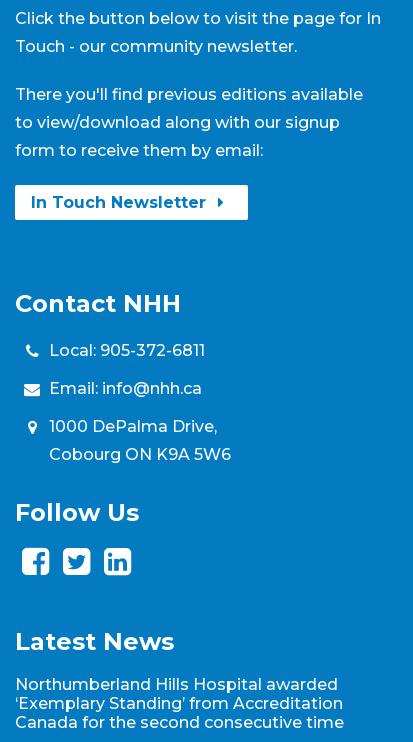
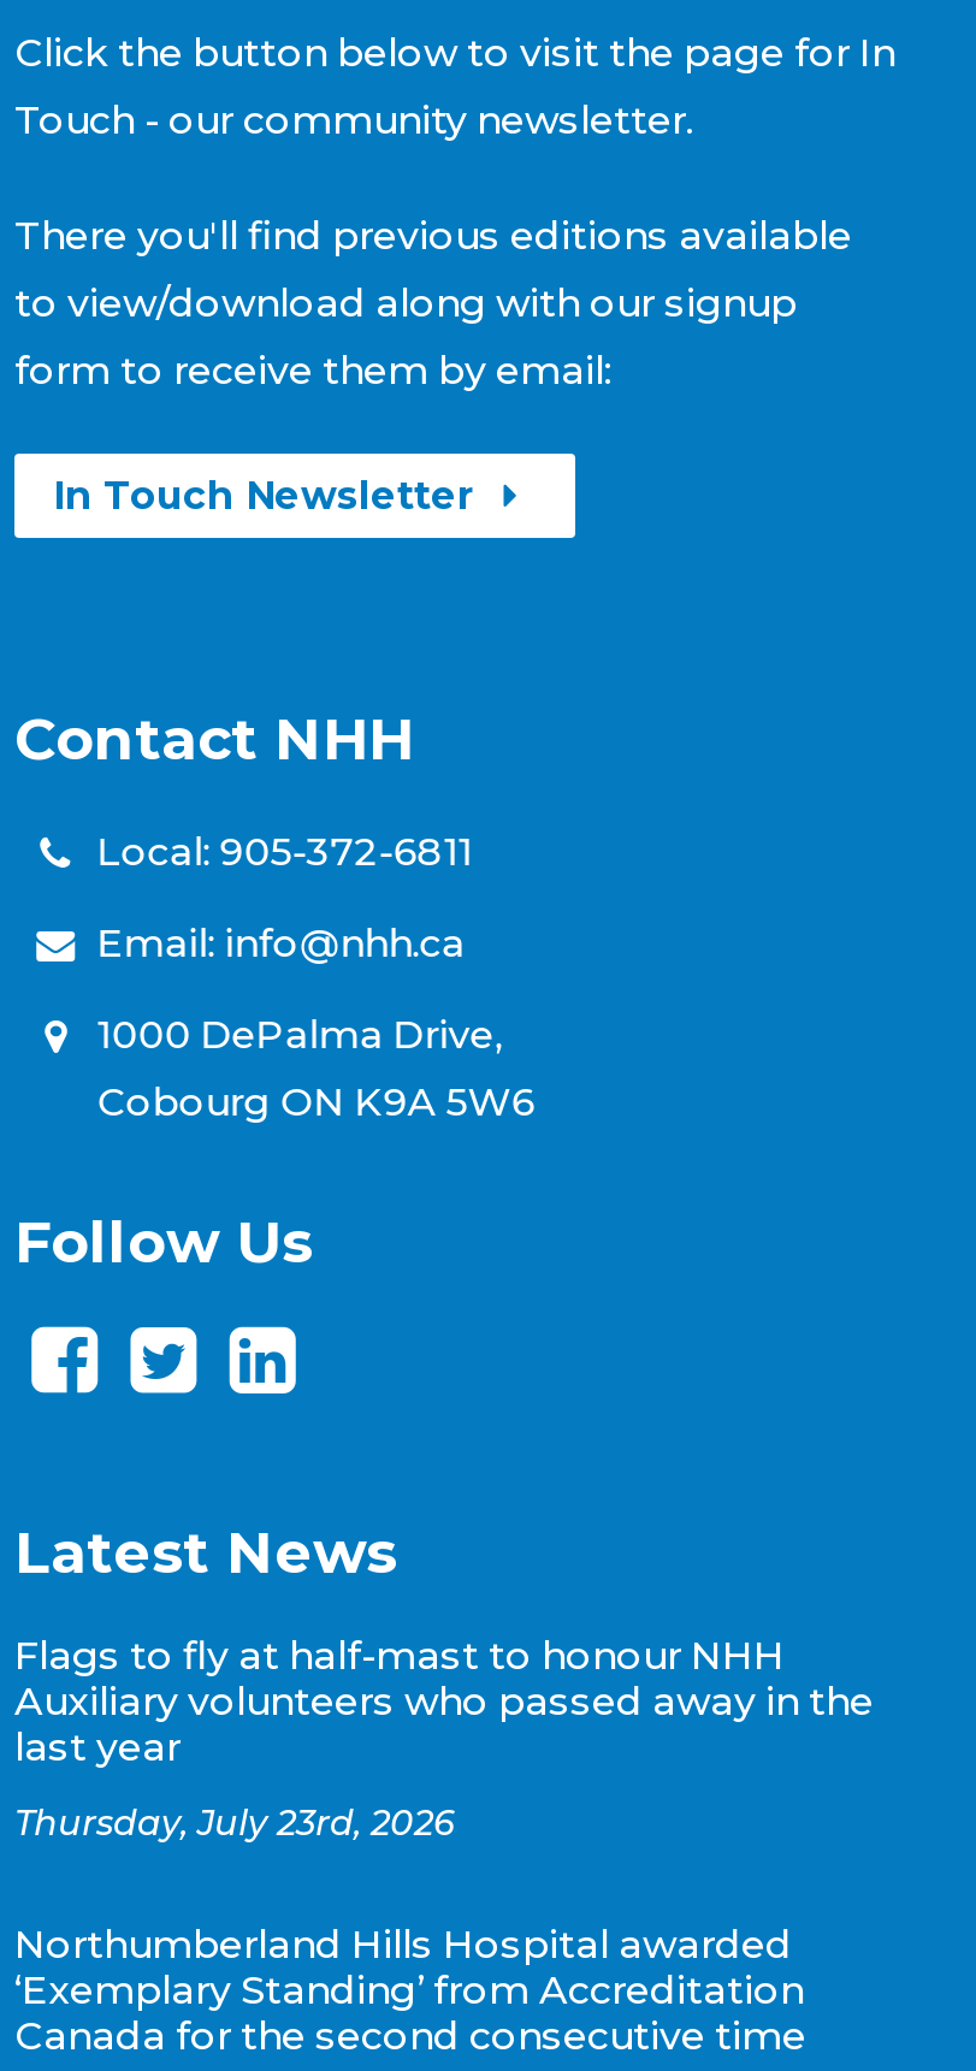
none -> [14,1633,874,1845] Flags to fly at half-mast to honour NHH | Auxiliary volunteers who passed away in the | last year | Thursday, July 23rd, 2026

